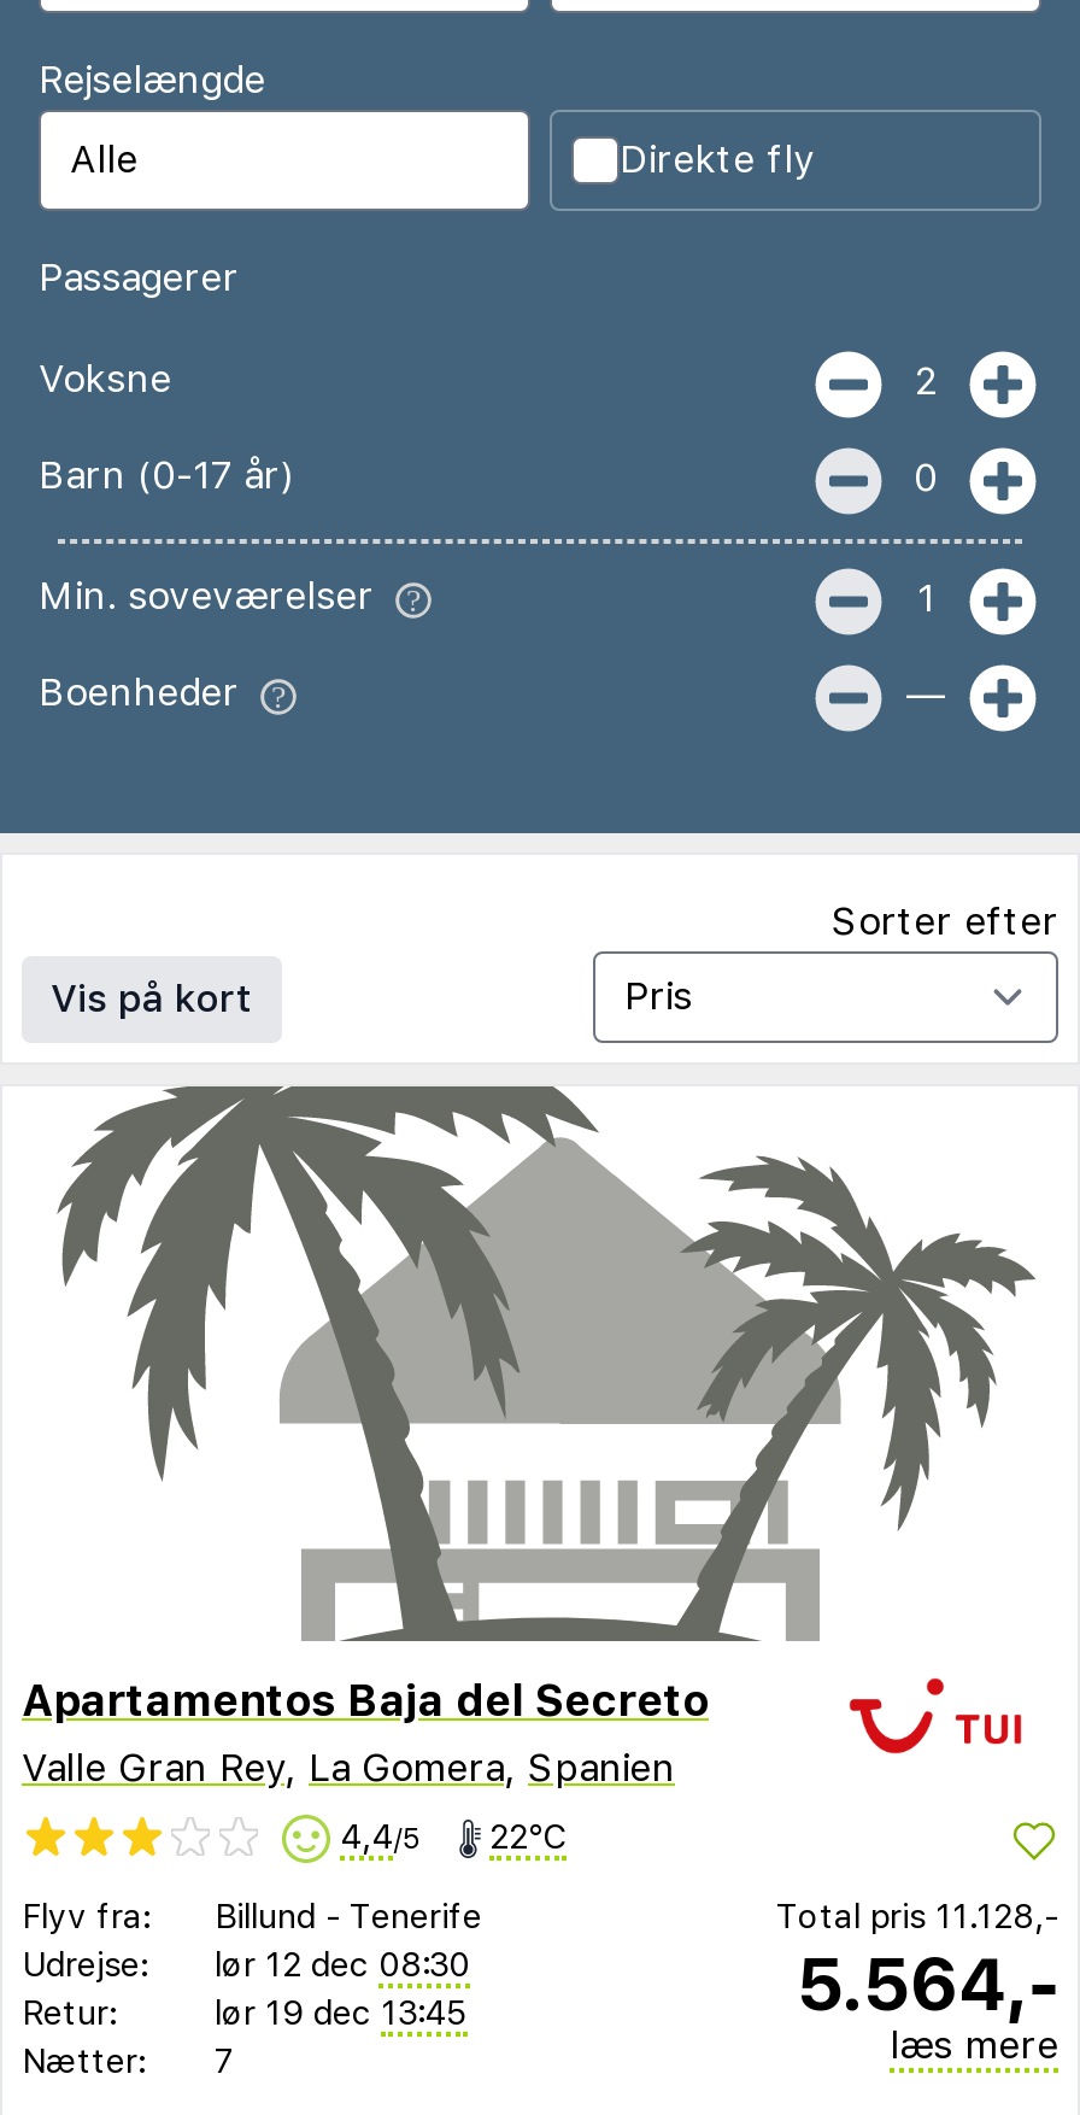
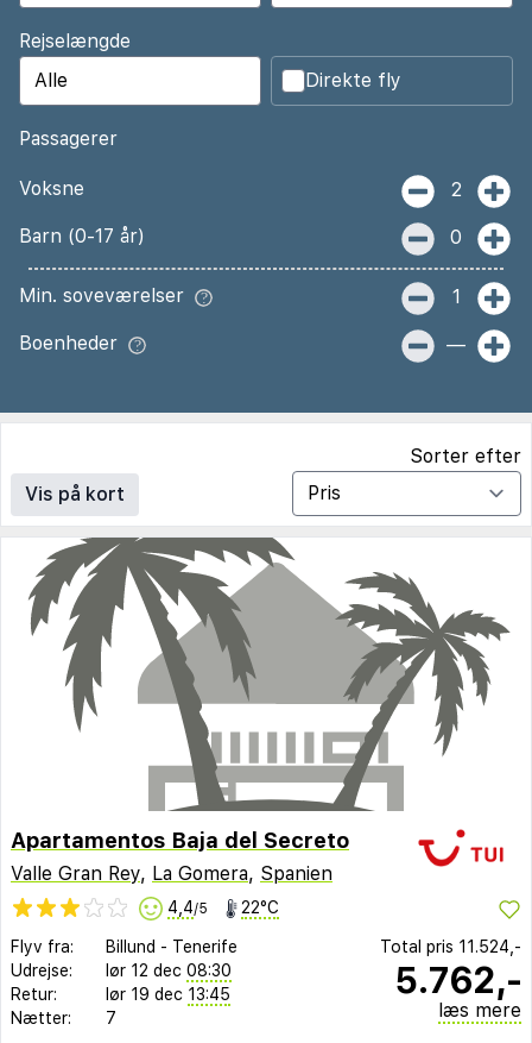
[776,1897,1058,1935] Total pris 11.128,- -> [380,937,521,956] Total pris 11.524,-
[796,1940,1058,2027] 5.564,- -> [394,958,521,1001] 5.762,-

